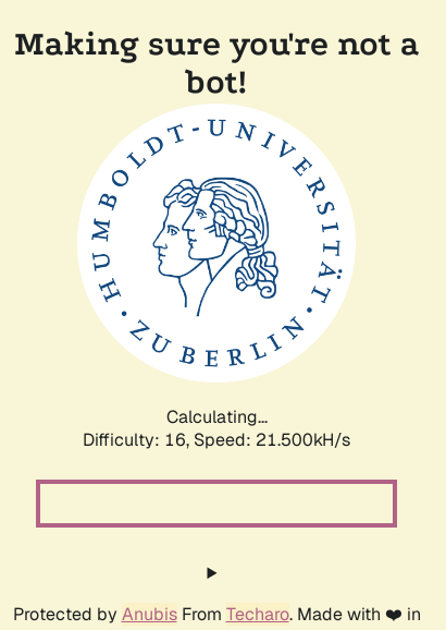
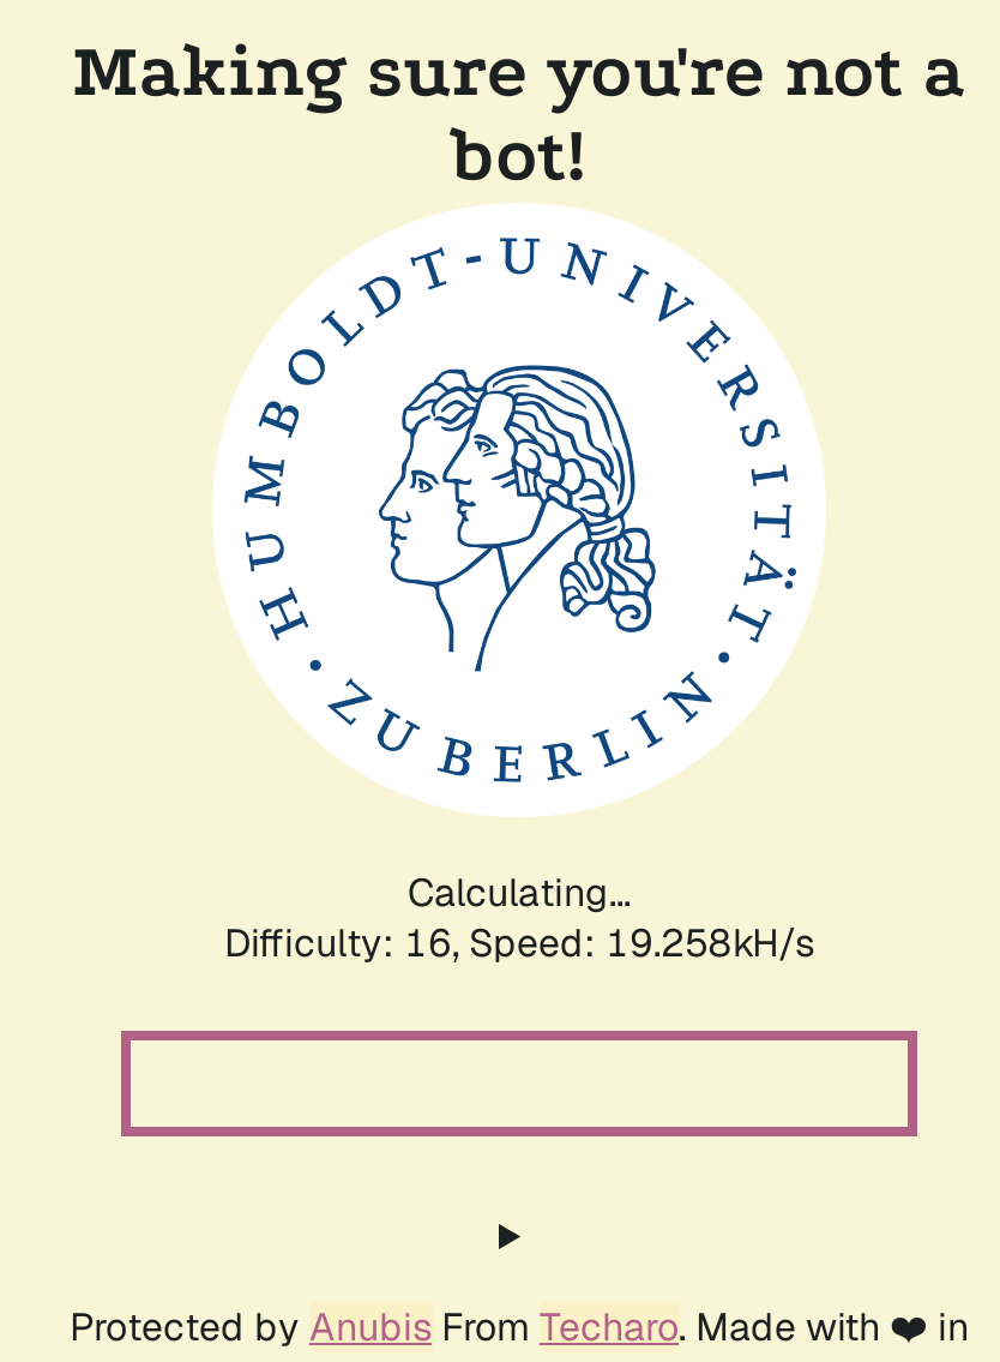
[83,428,350,451] Difficulty: 16, Speed: 21.500kH/s -> [224,918,814,968] Difficulty: 16, Speed: 19.258kH/s

